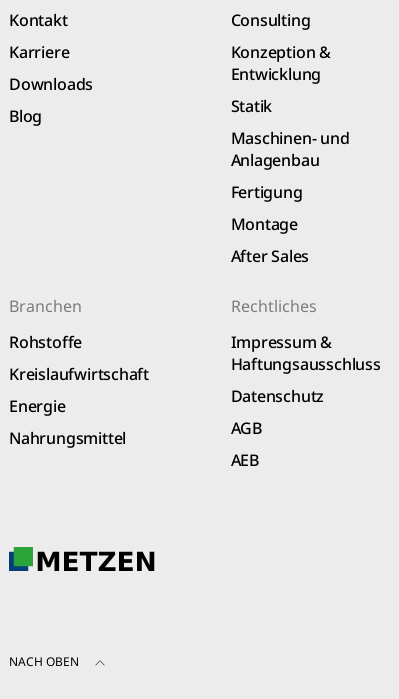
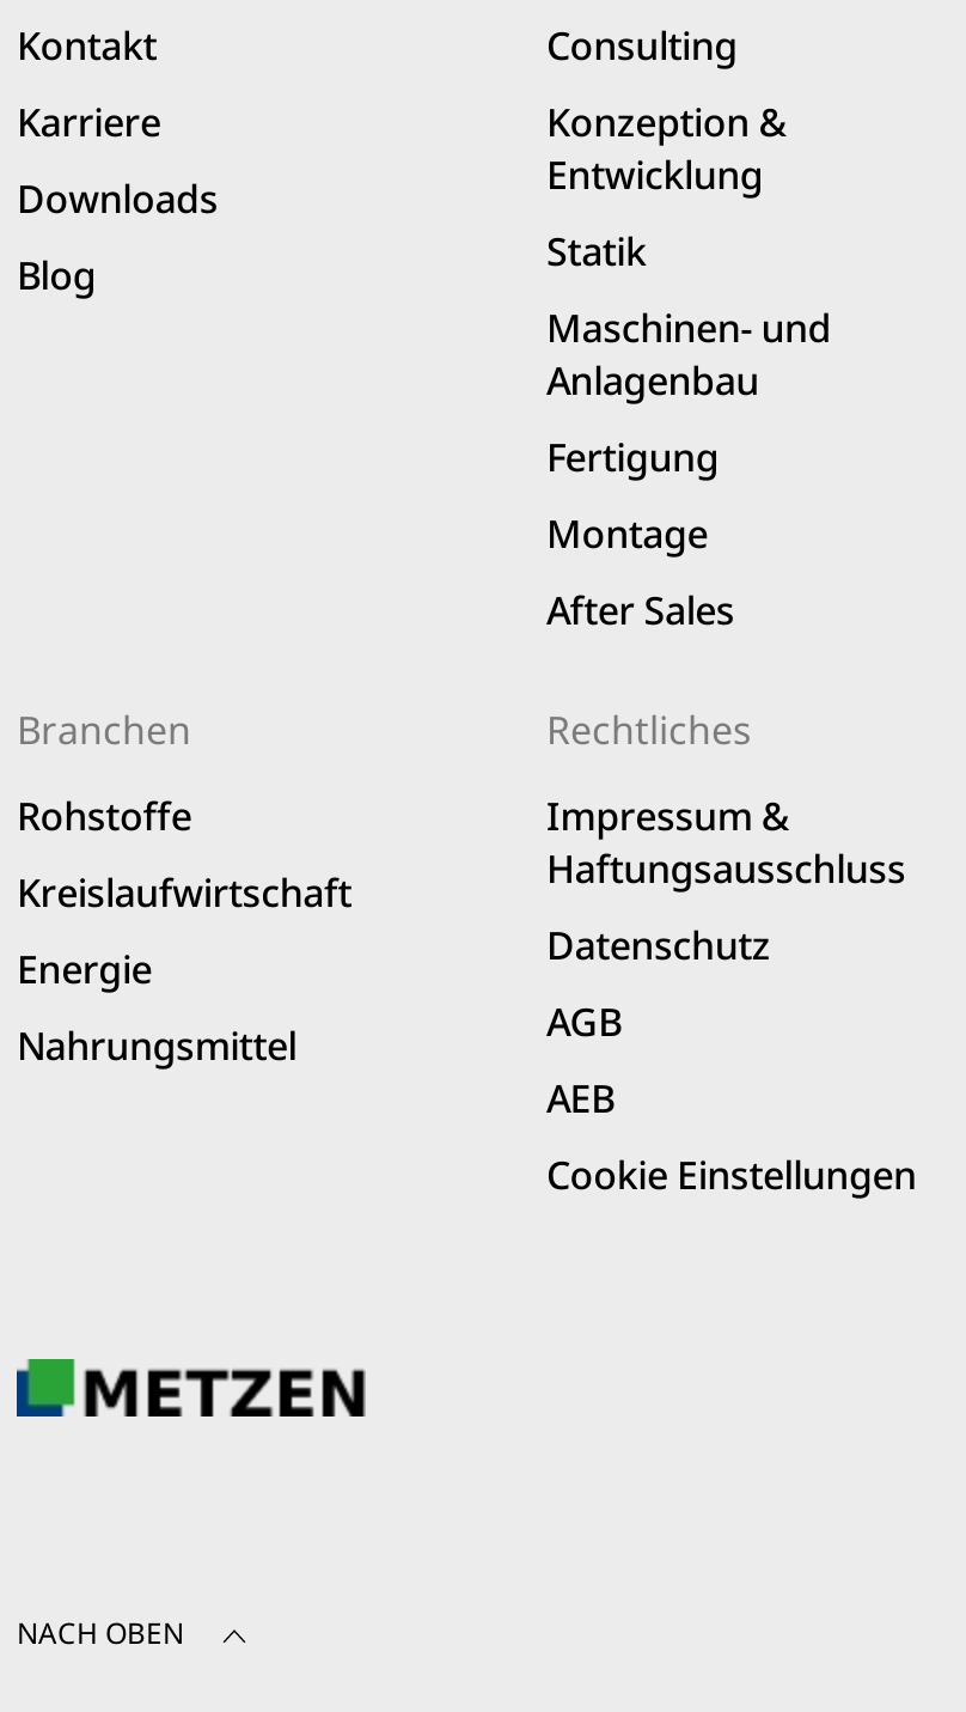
none -> [546,1148,917,1201] Cookie Einstellungen

